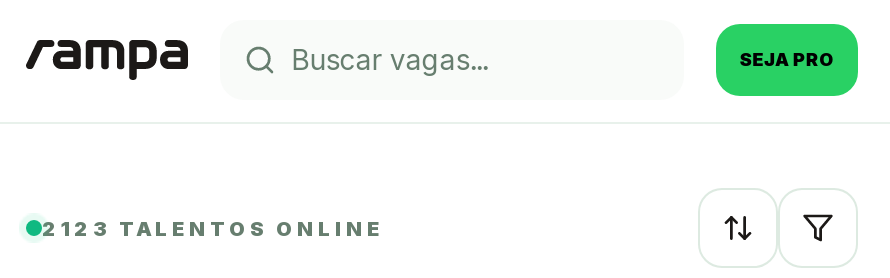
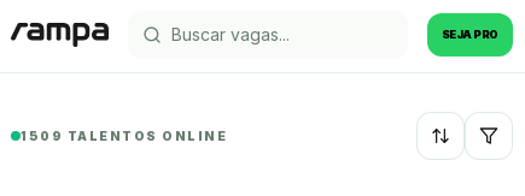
[42,215,384,239] 2123 TALENTOS ONLINE -> [21,128,227,142] 1509 TALENTOS ONLINE

